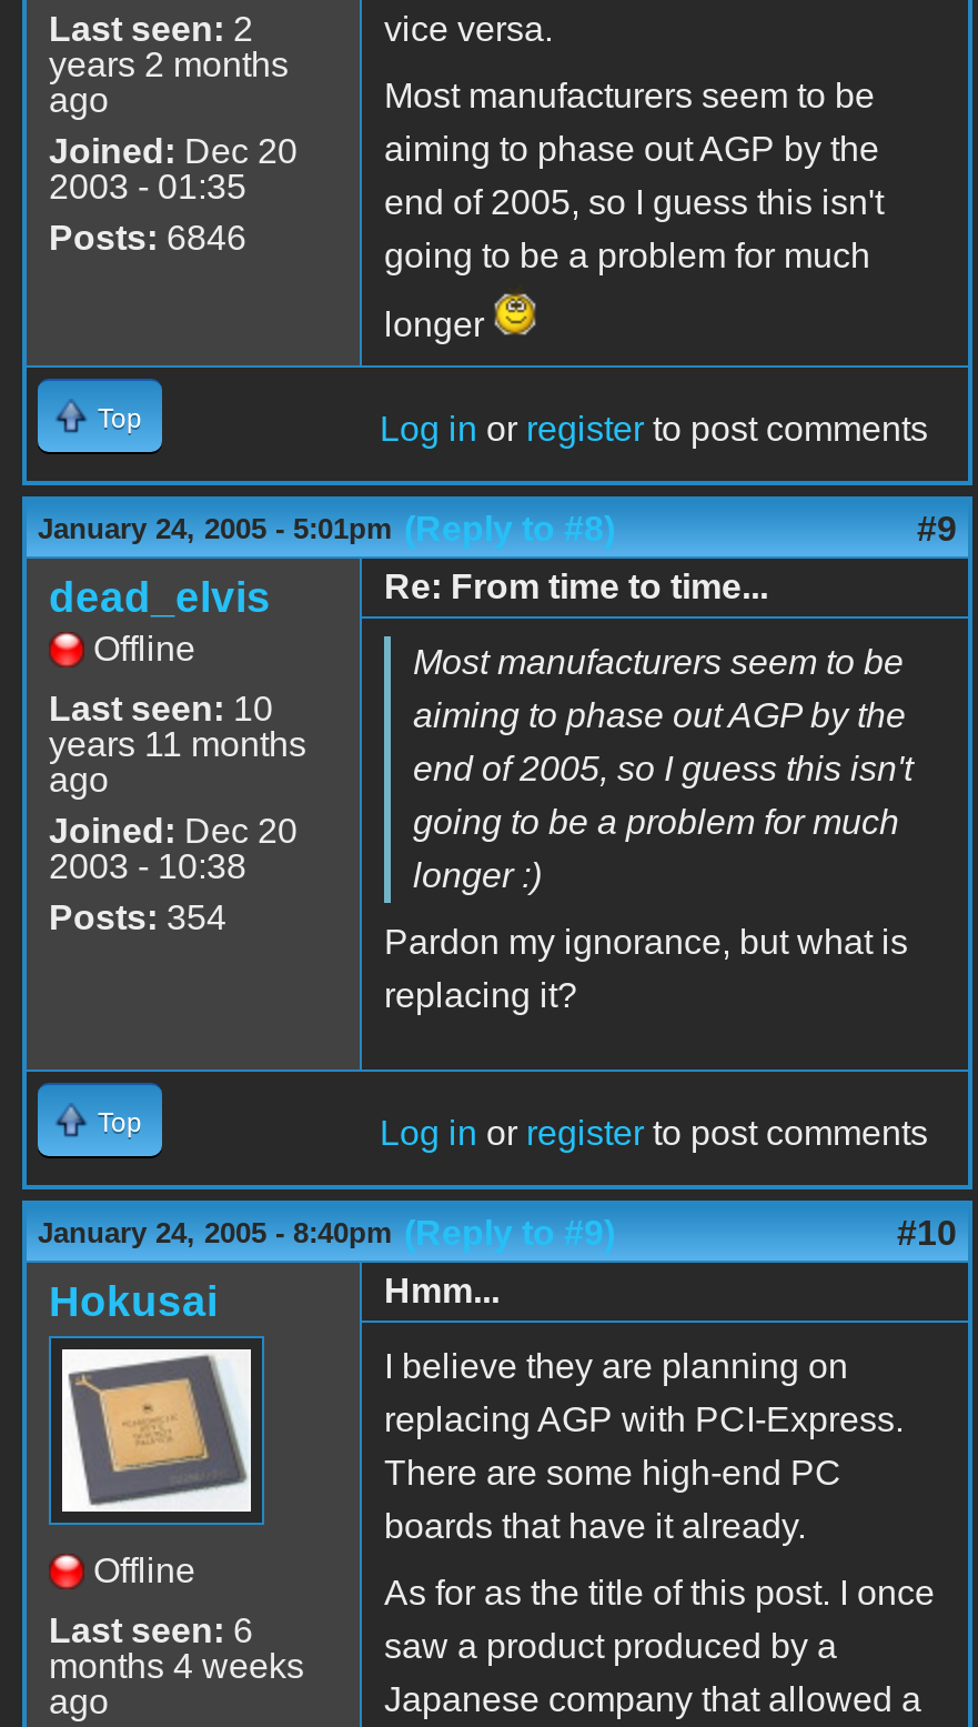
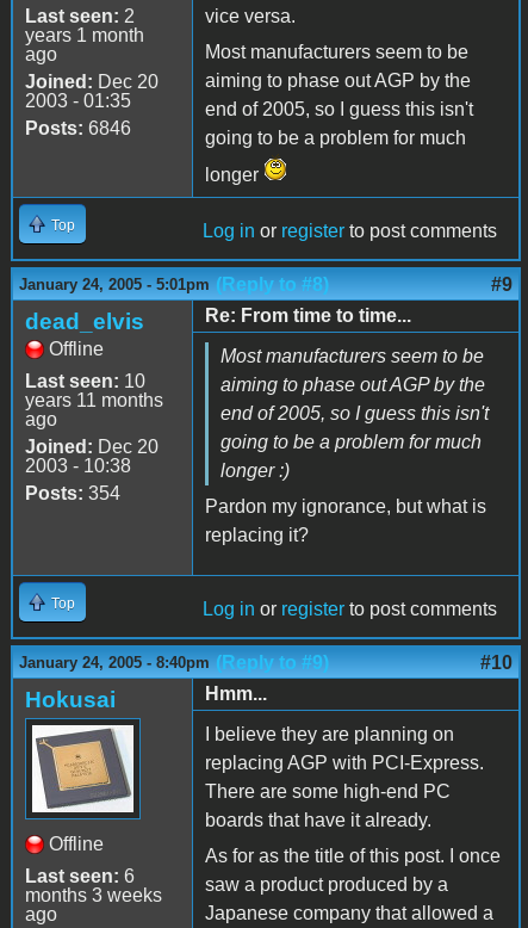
[49,45,289,83] years 2 months -> [25,25,144,45] years 1 month
[49,1647,304,1685] months 4 weeks -> [25,885,162,905] months 3 weeks

